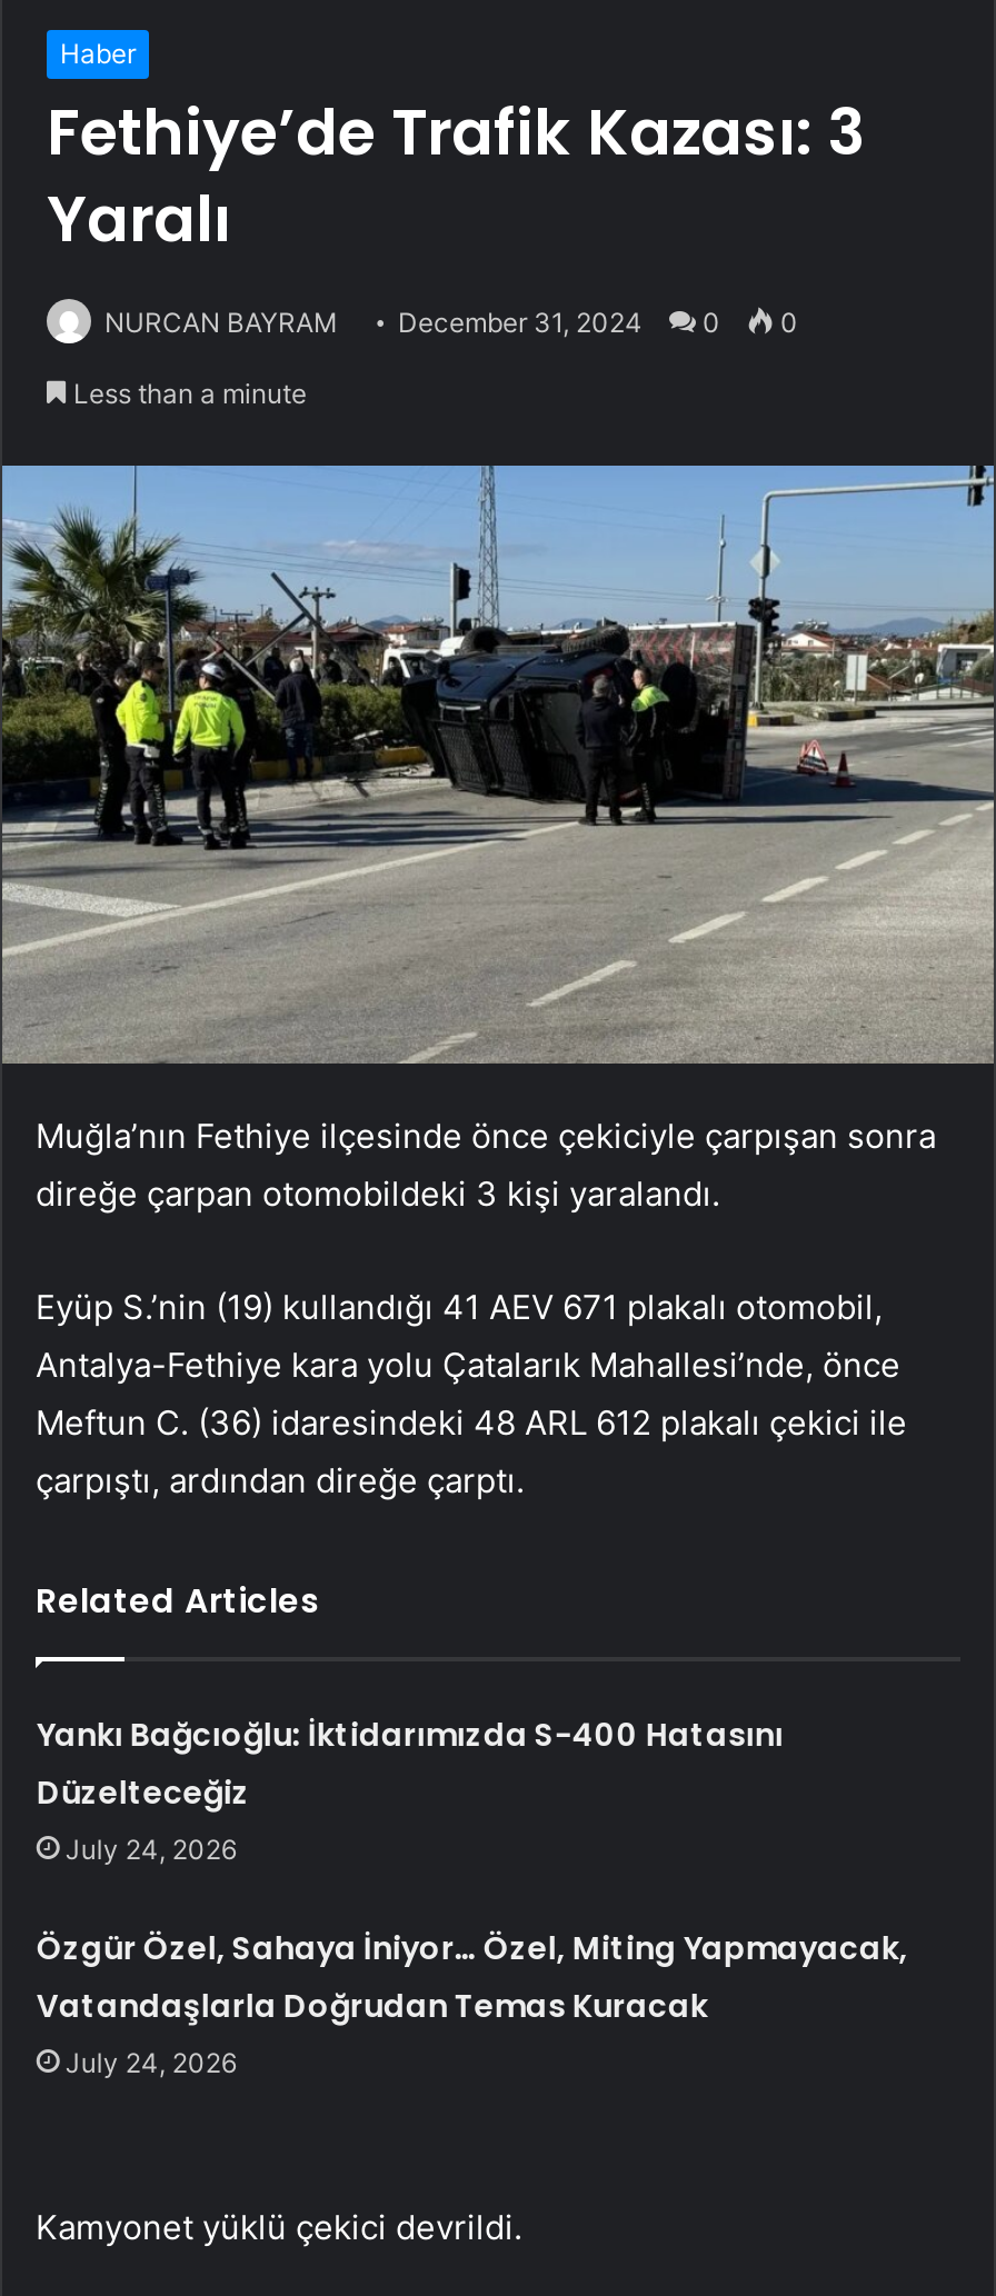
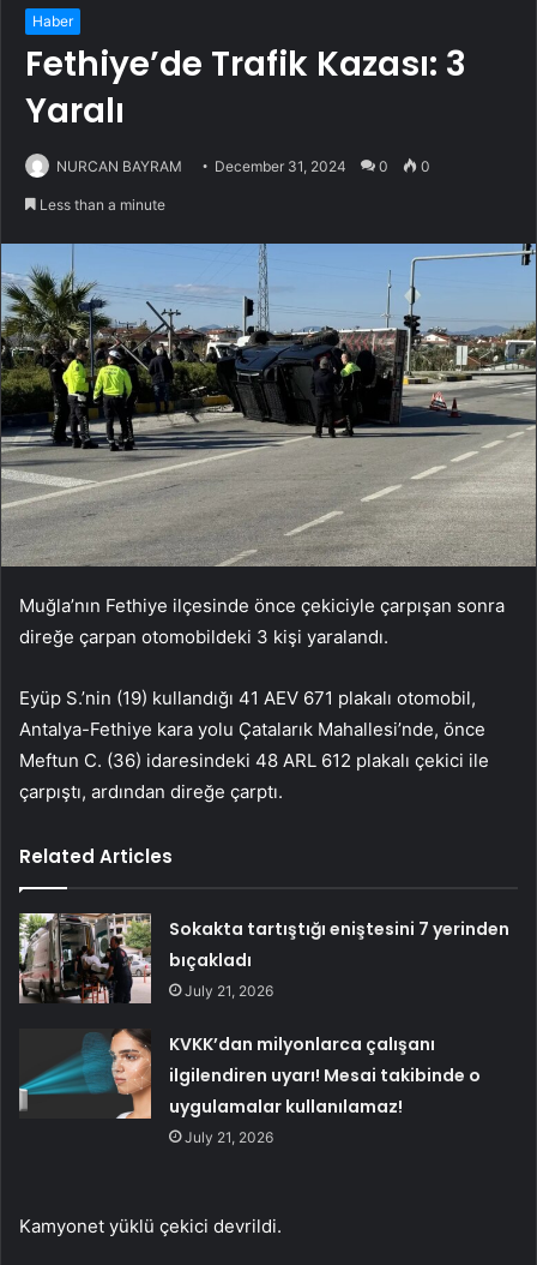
[36,1713,783,1866] Yankı Bağcıoğlu: İktidarımızda S-400 Hatasını | Düzelteceğiz | July 24, 2026 -> [169,917,510,1000] Sokakta tartıştığı eniştesini 7 yerinden | bıçakladı | July 21, 2026
[36,1926,908,2080] Özgür Özel, Sahaya İniyor… Özel, Miting Yapmayacak, | Vatandaşlarla Doğrudan Temas Kuracak | July 24, 2026 -> [169,1032,481,1146] KVKK’dan milyonlarca çalışanı | ilgilendiren uyarı! Mesai takibinde o | uygulamalar kullanılamaz! | July 21, 2026

